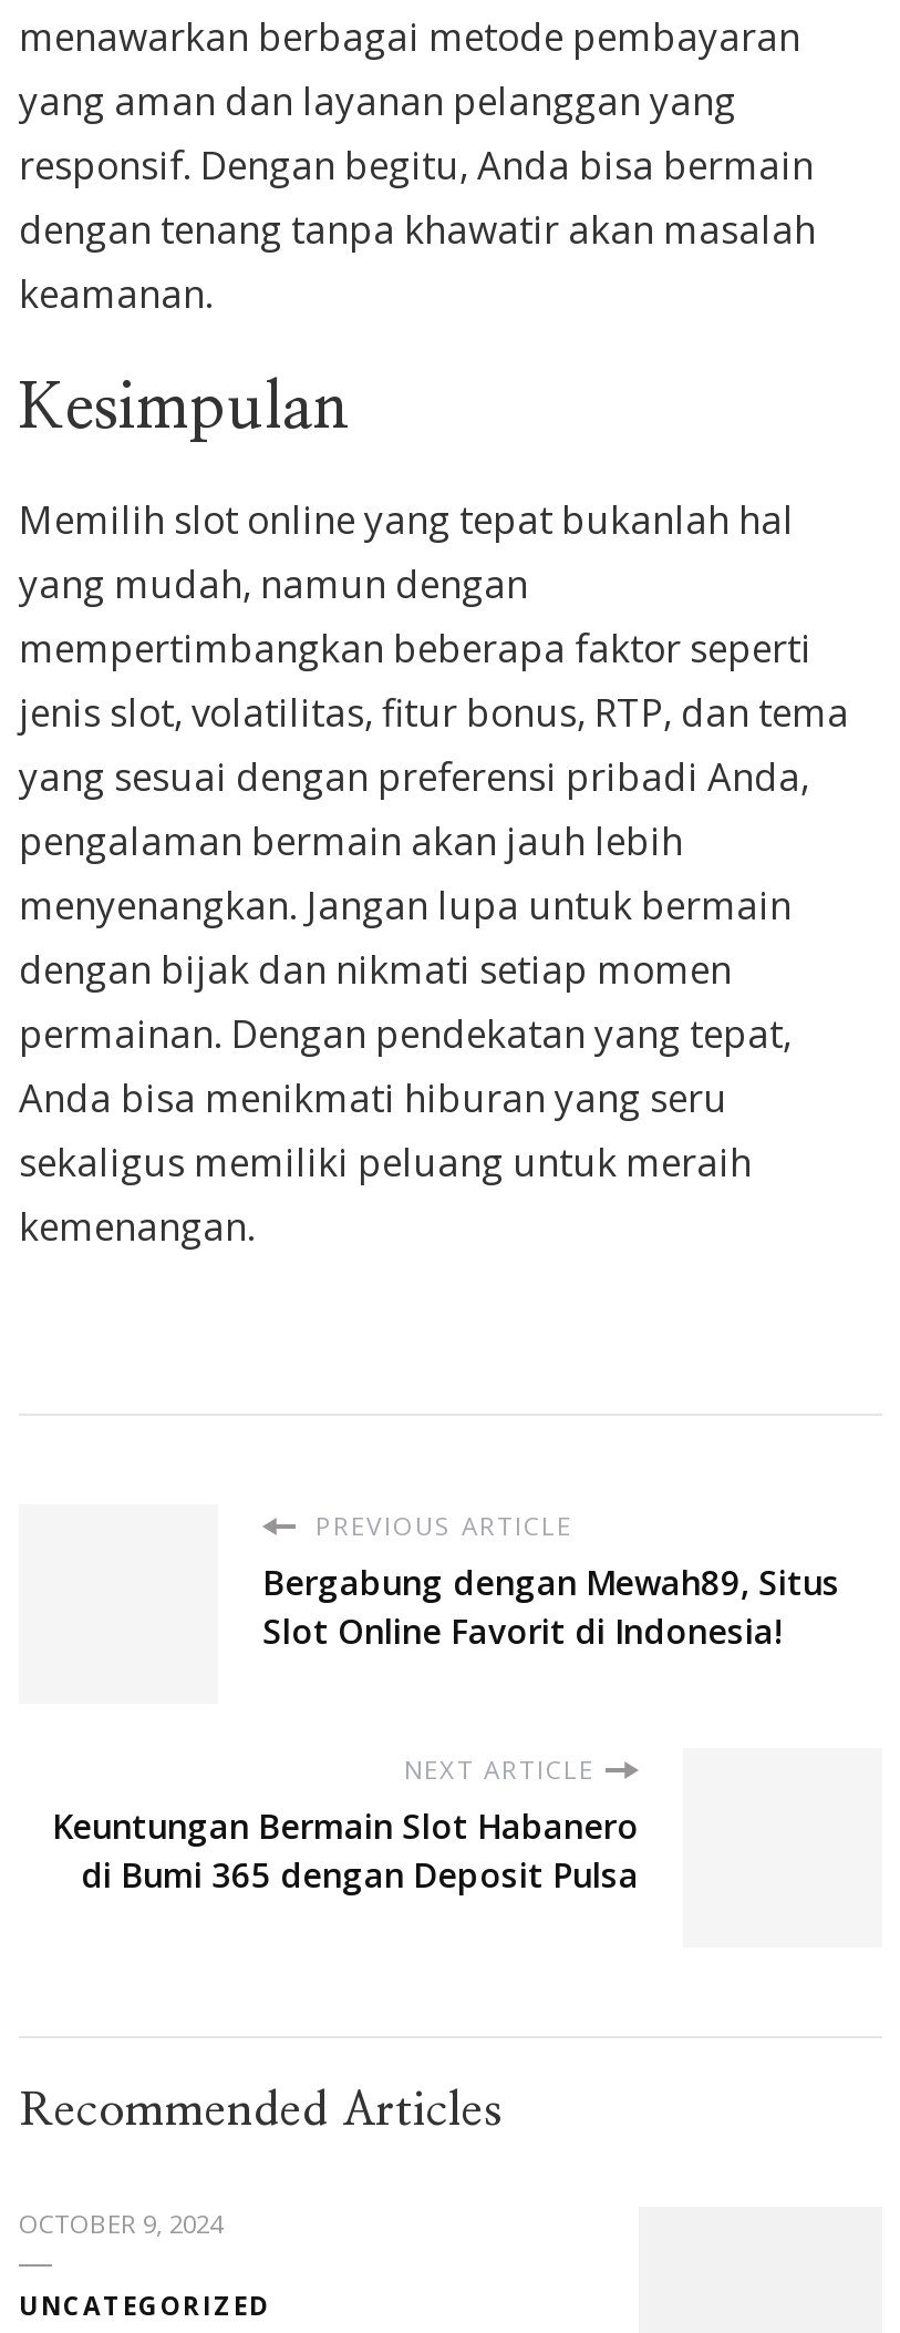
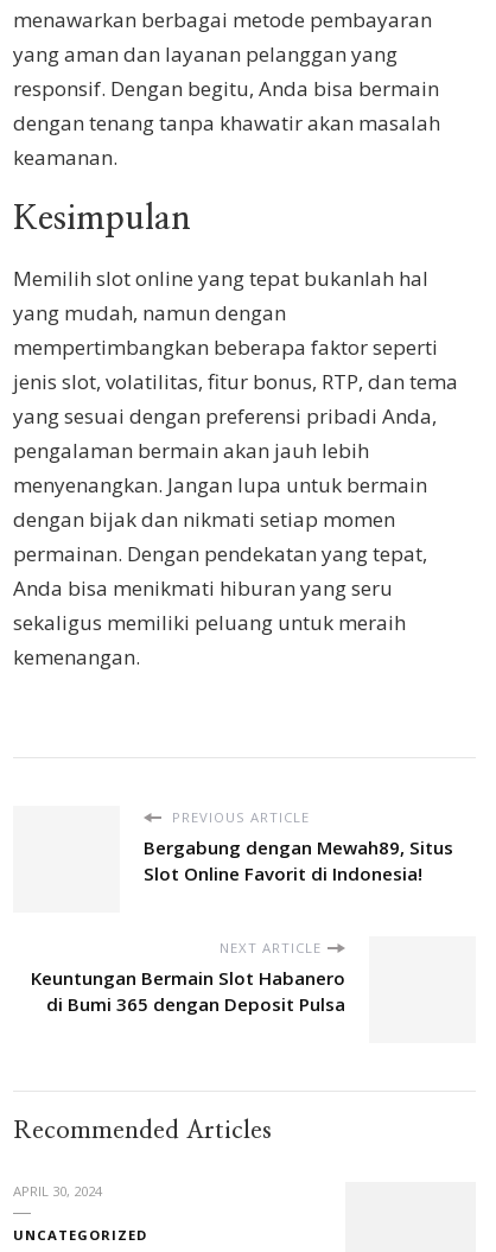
[19,2207,223,2240] OCTOBER 9, 2024 -> [13,1182,102,1200] APRIL 30, 2024

